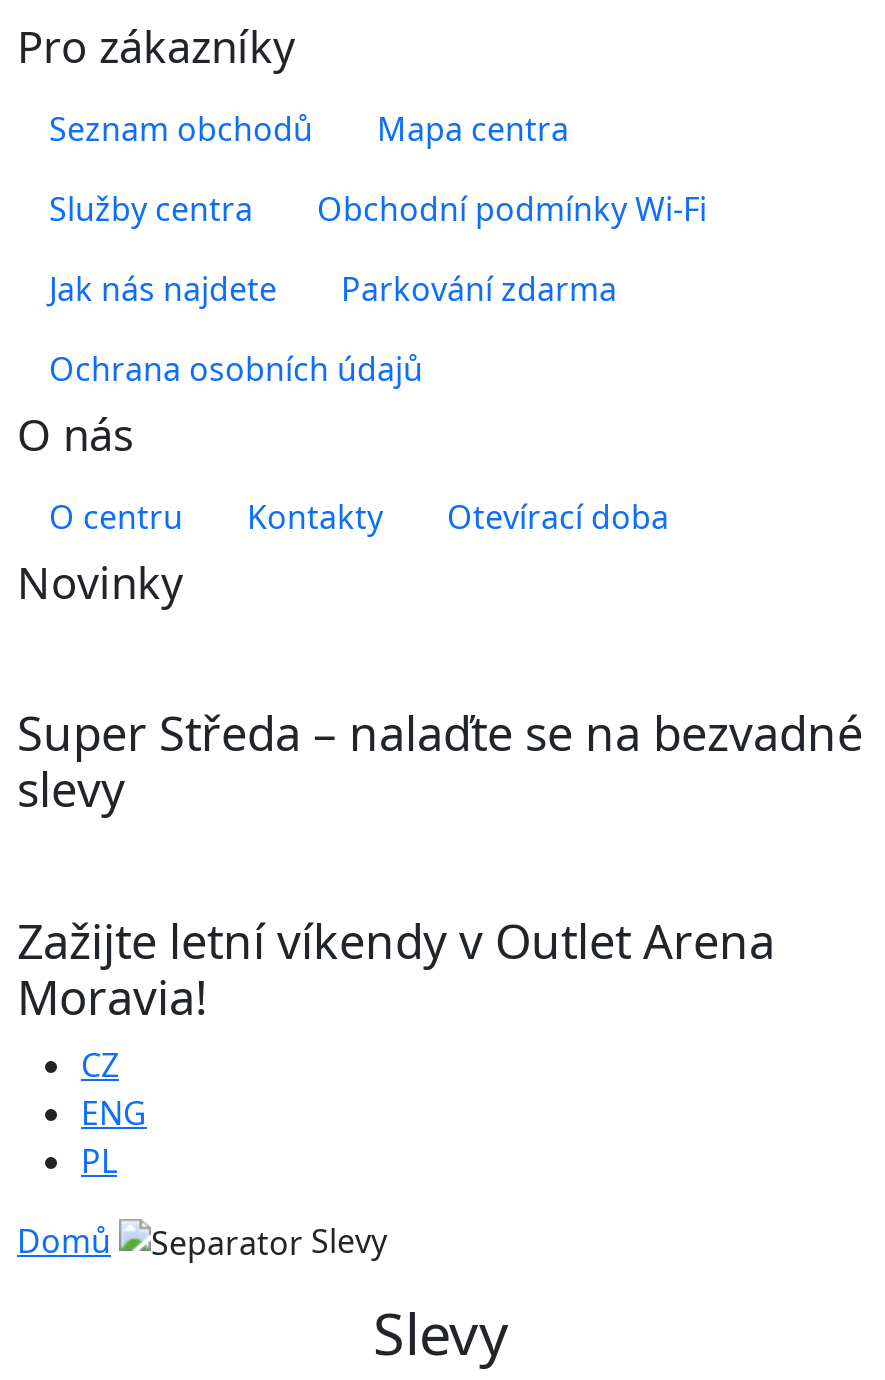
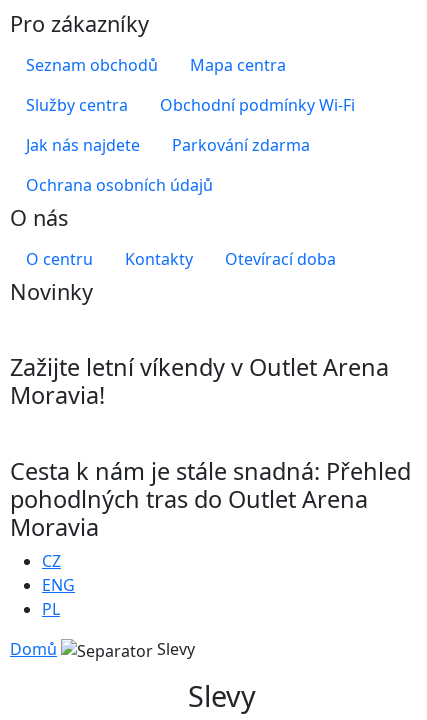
[17,700,863,820] Super Středa – nalaďte se na bezvadné | slevy -> none
moved [17,908,775,1028] -> [10,351,389,411]: Zažijte letní víkendy v Outlet Arena | Moravia!
none -> [10,455,411,543] Cesta k nám je stále snadná: Přehled | pohodlných tras do Outlet Arena | Moravia

